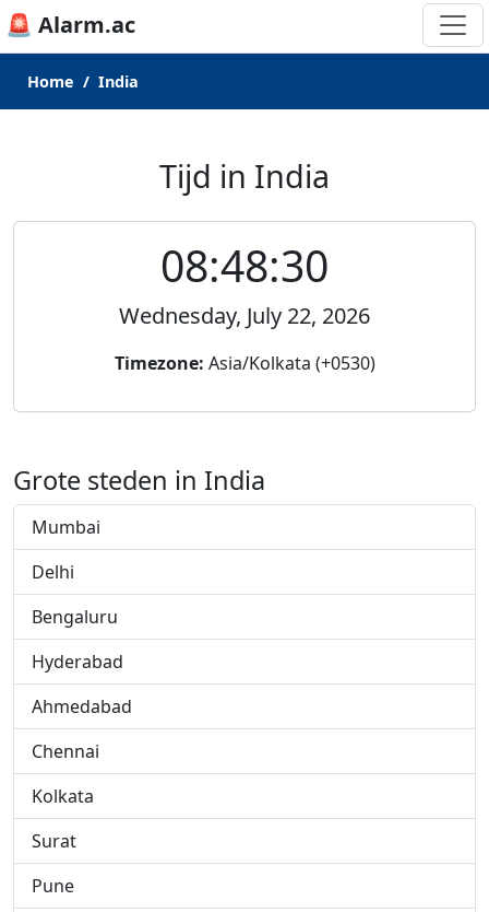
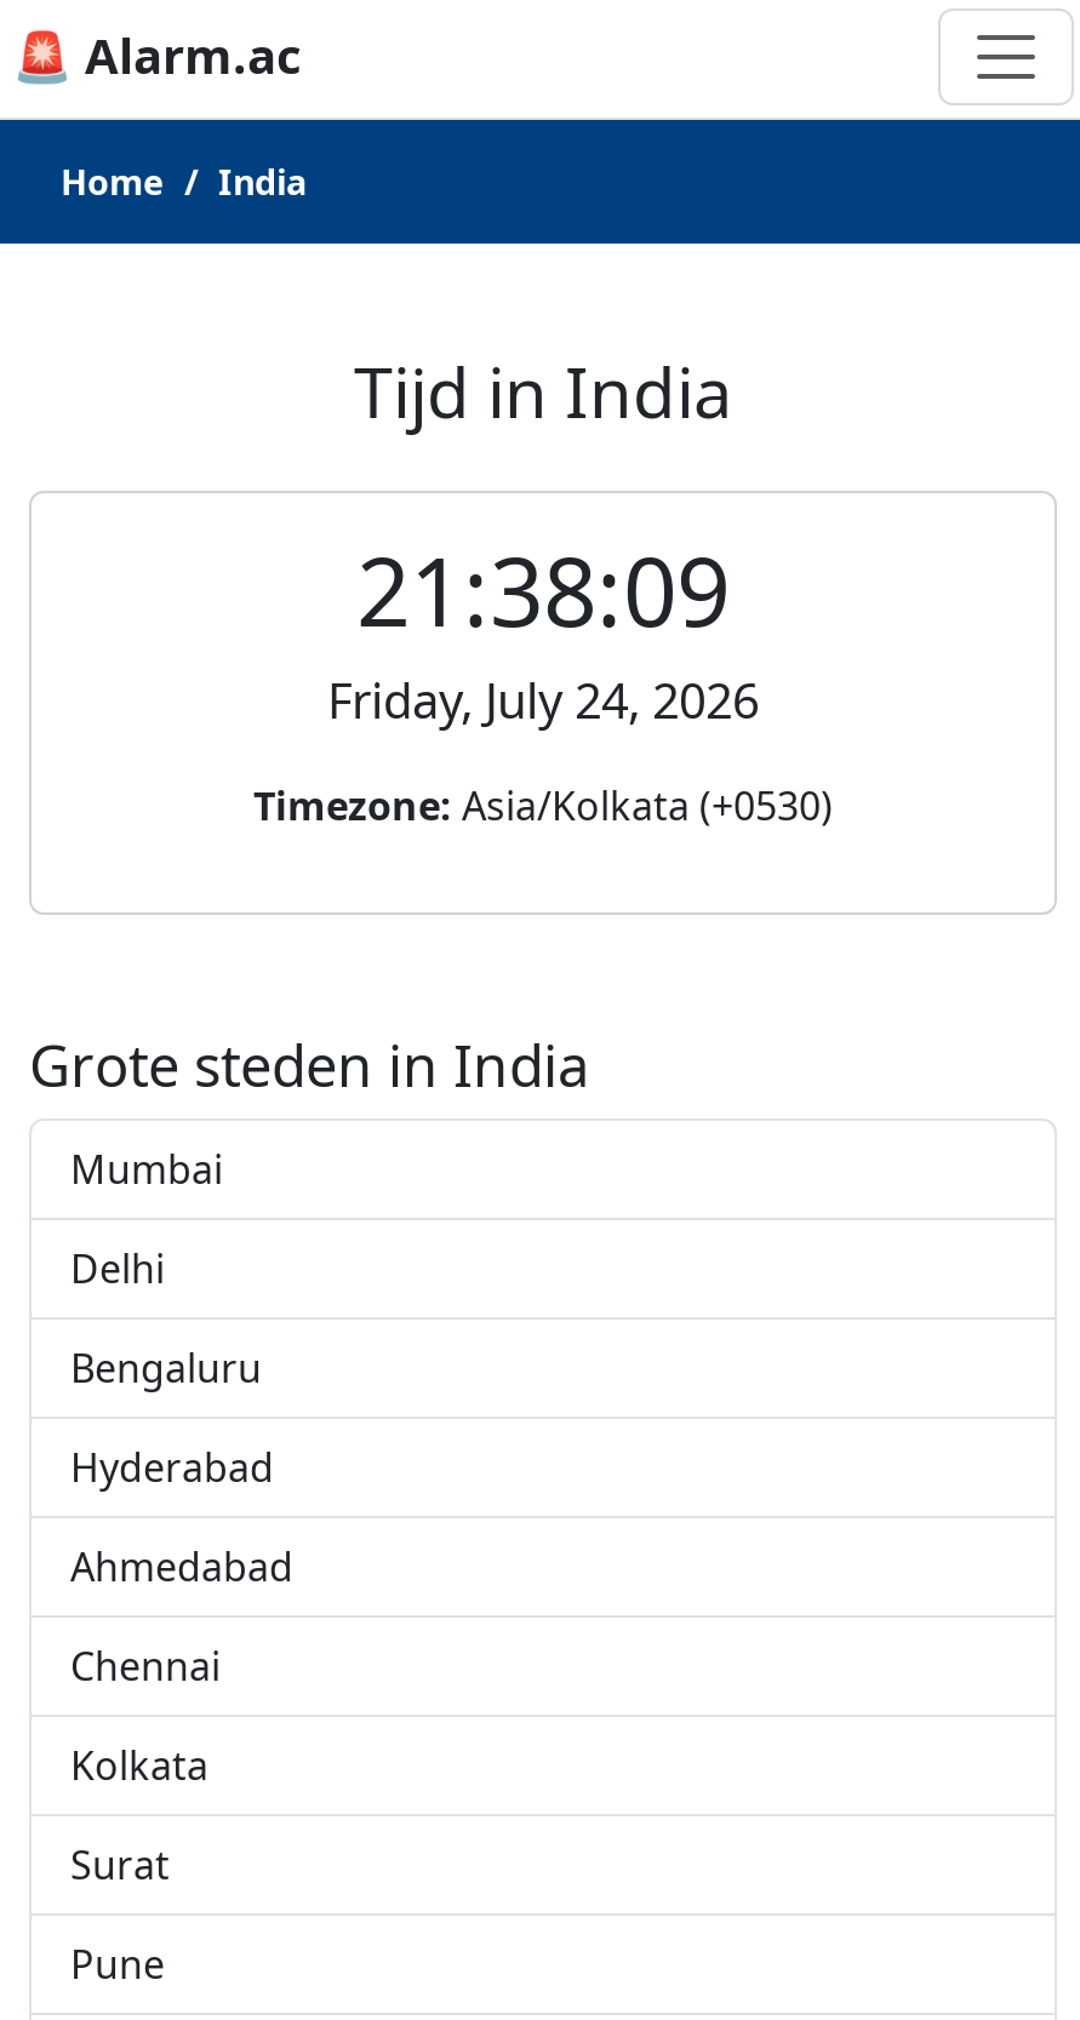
[160,236,329,294] 08:48:30 -> [356,525,730,653] 21:38:09
[119,301,370,330] Wednesday, July 22, 2026 -> [327,668,759,733] Friday, July 24, 2026

